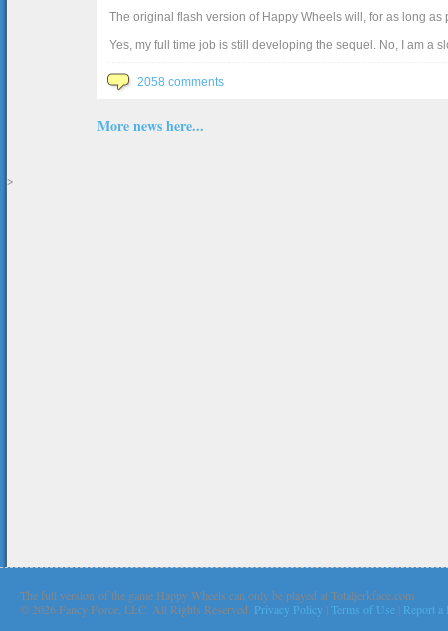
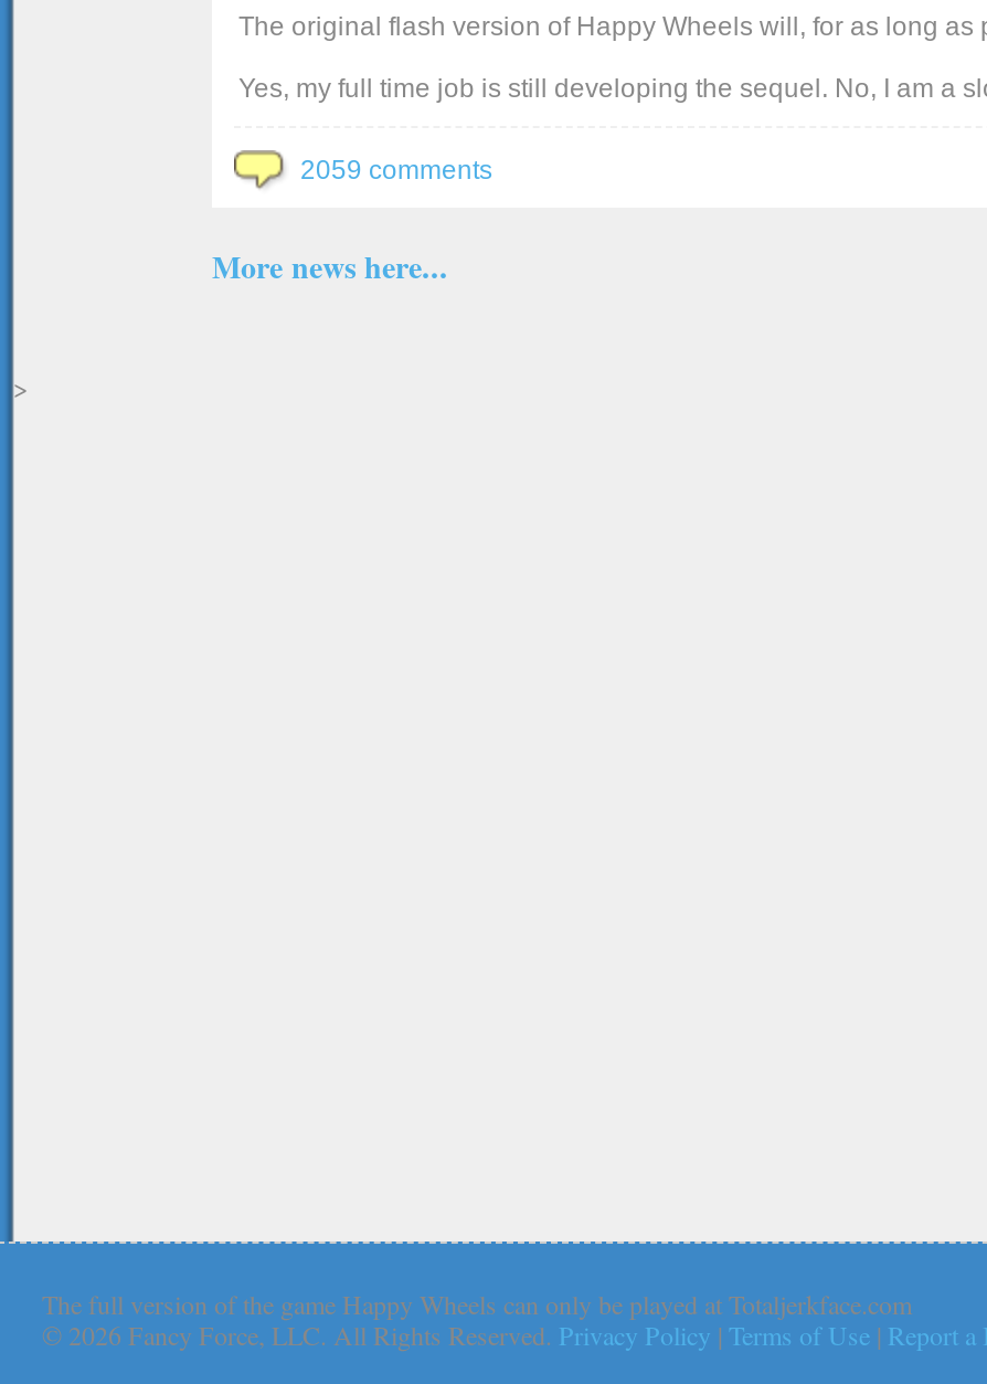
[137,75,224,89] 2058 comments -> [300,155,492,186] 2059 comments

